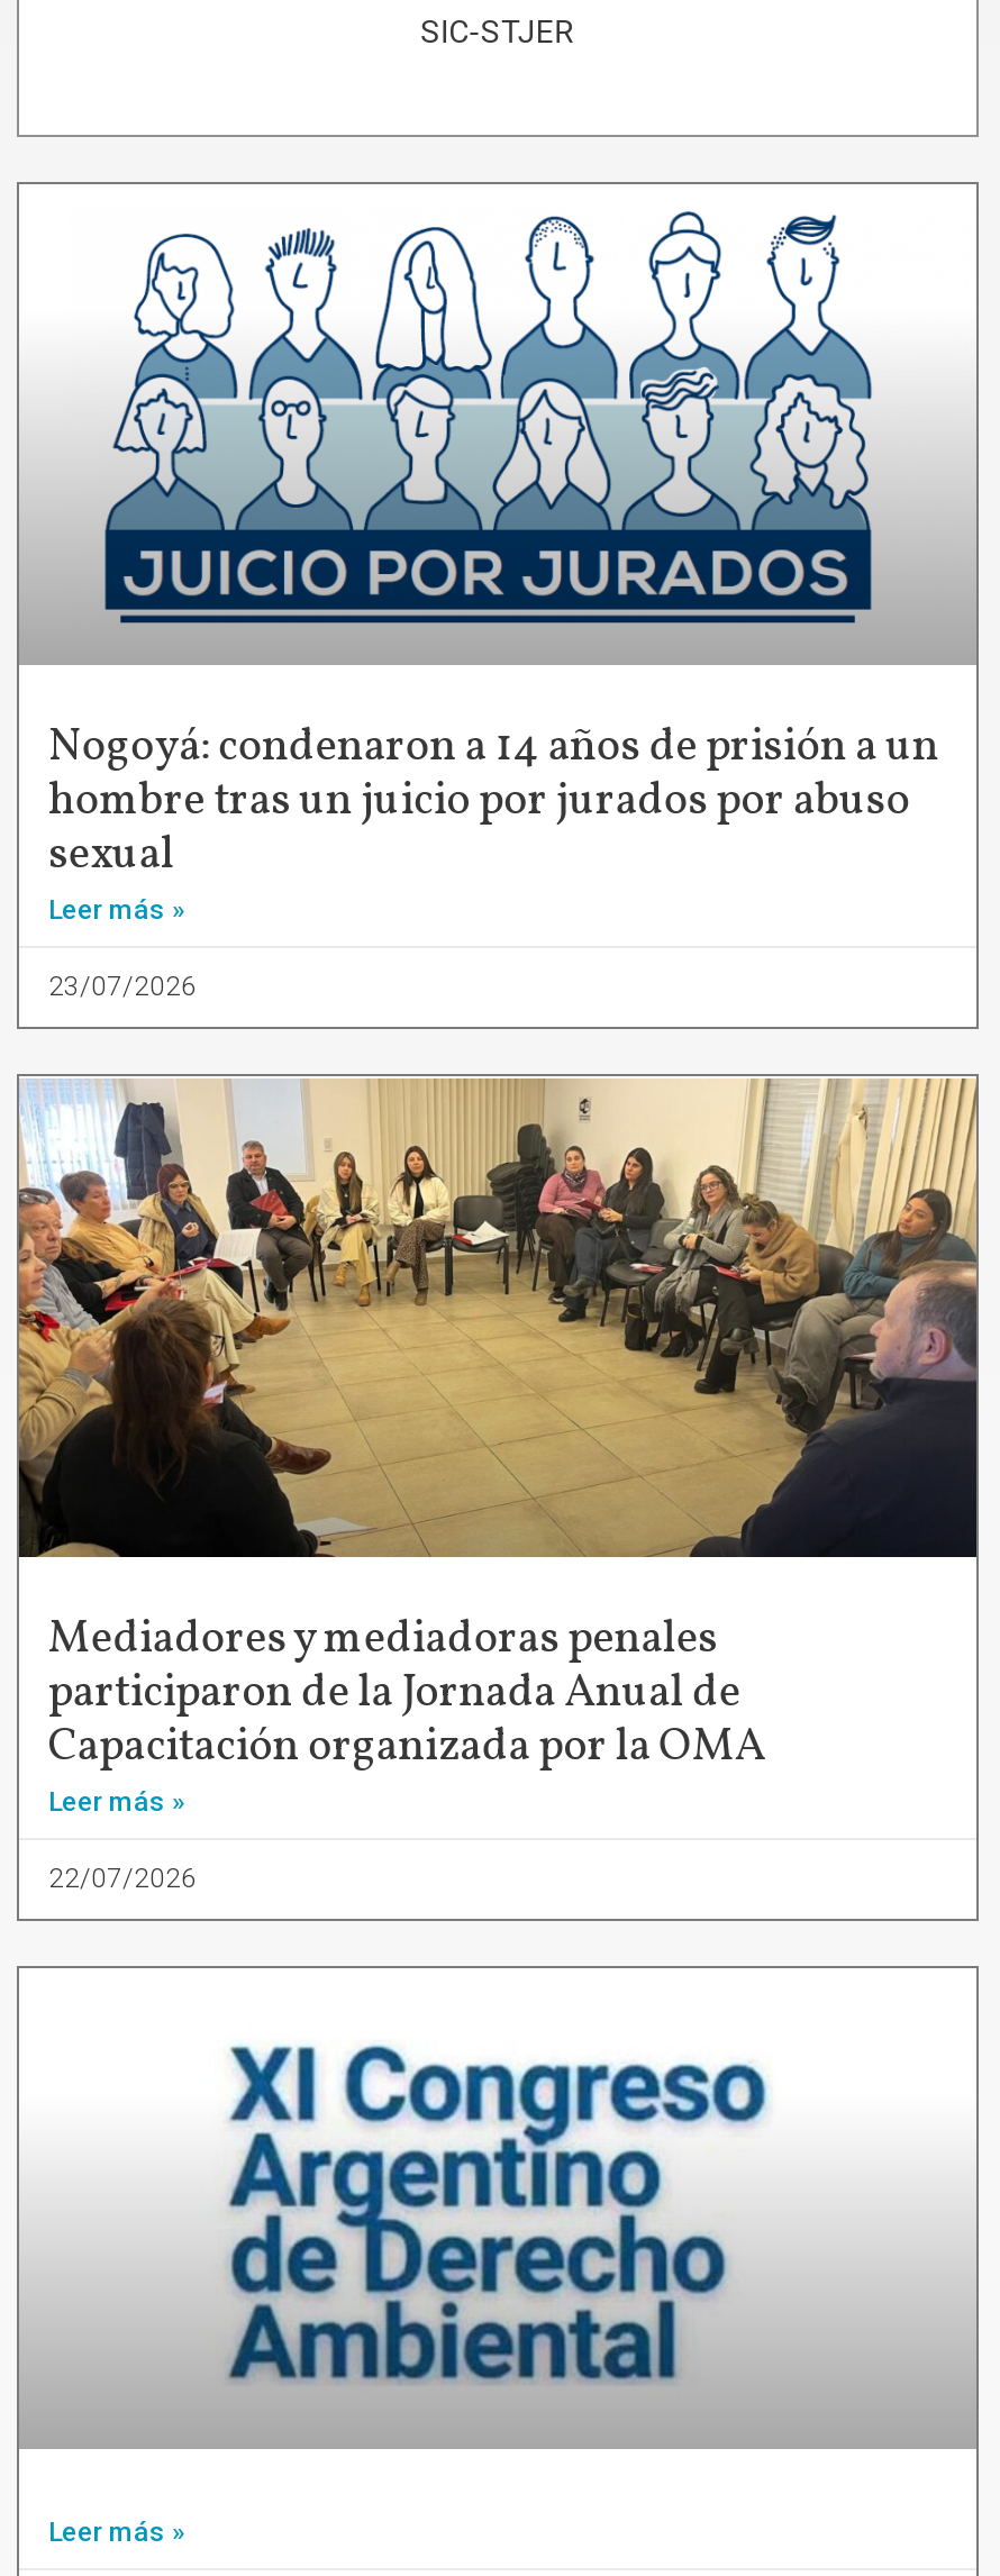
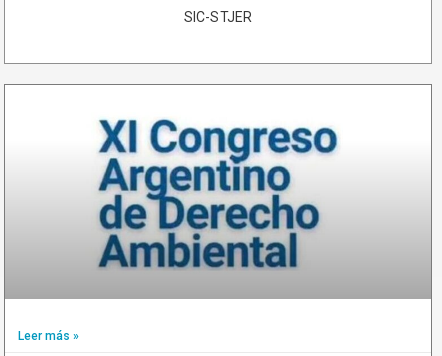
[102,209,873,625] [image] -> none
[48,716,939,1001] Nogoyá: condenaron a 14 años de prisión a un | hombre tras un juicio por jurados por abuso | sexual | Leer más » | 23/07/2026 -> none
[17,1072,979,1893] [image] | Mediadores y mediadoras penales | participaron de la Jornada Anual de | Capacitación organizada por la OMA | Leer más » | 22/07/2026 -> none

